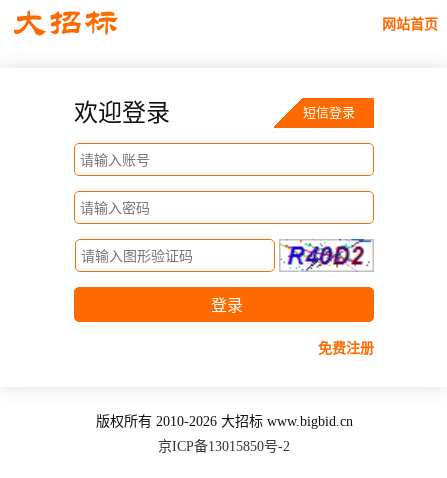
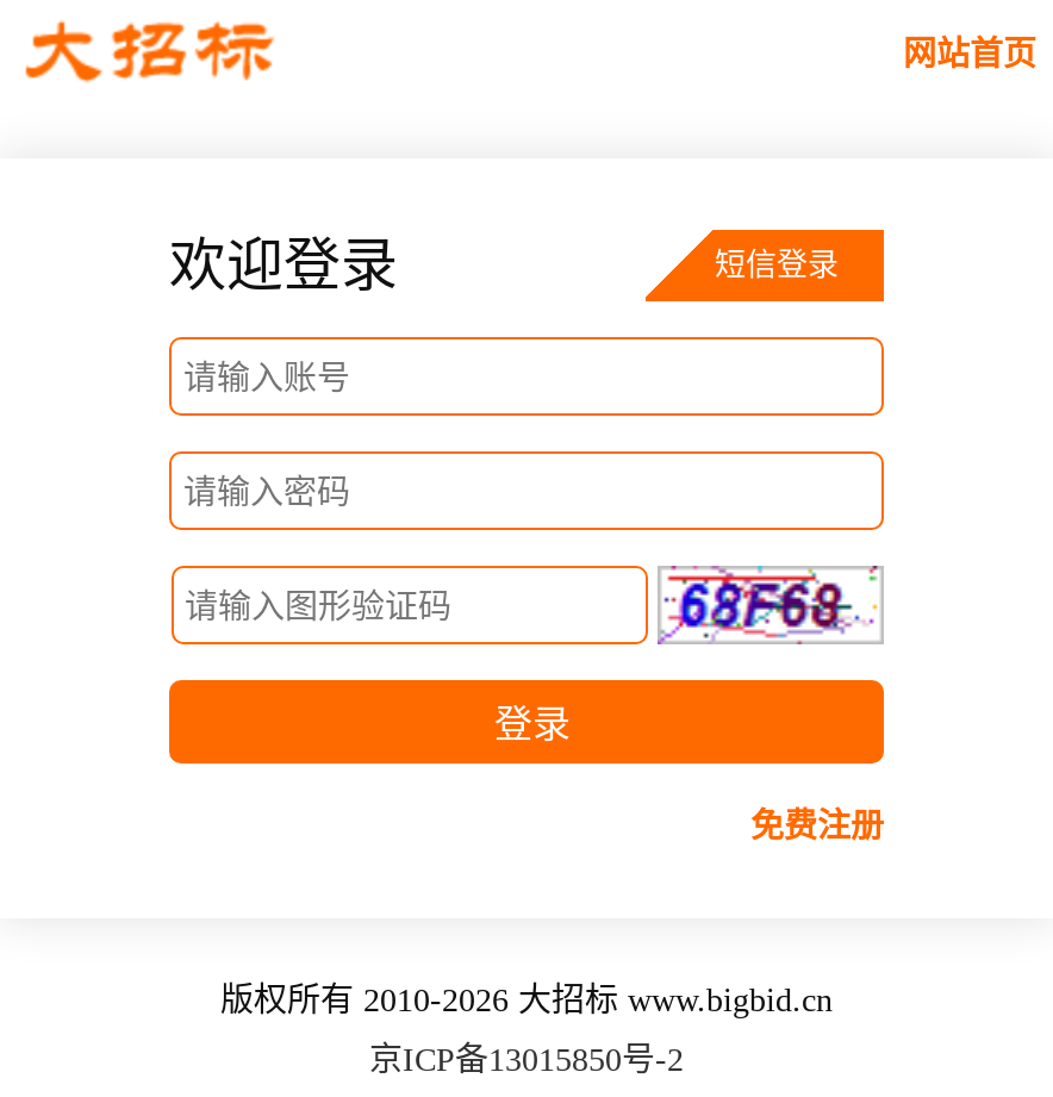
[279,238,371,271] [image] -> [658,566,877,644] [image]

